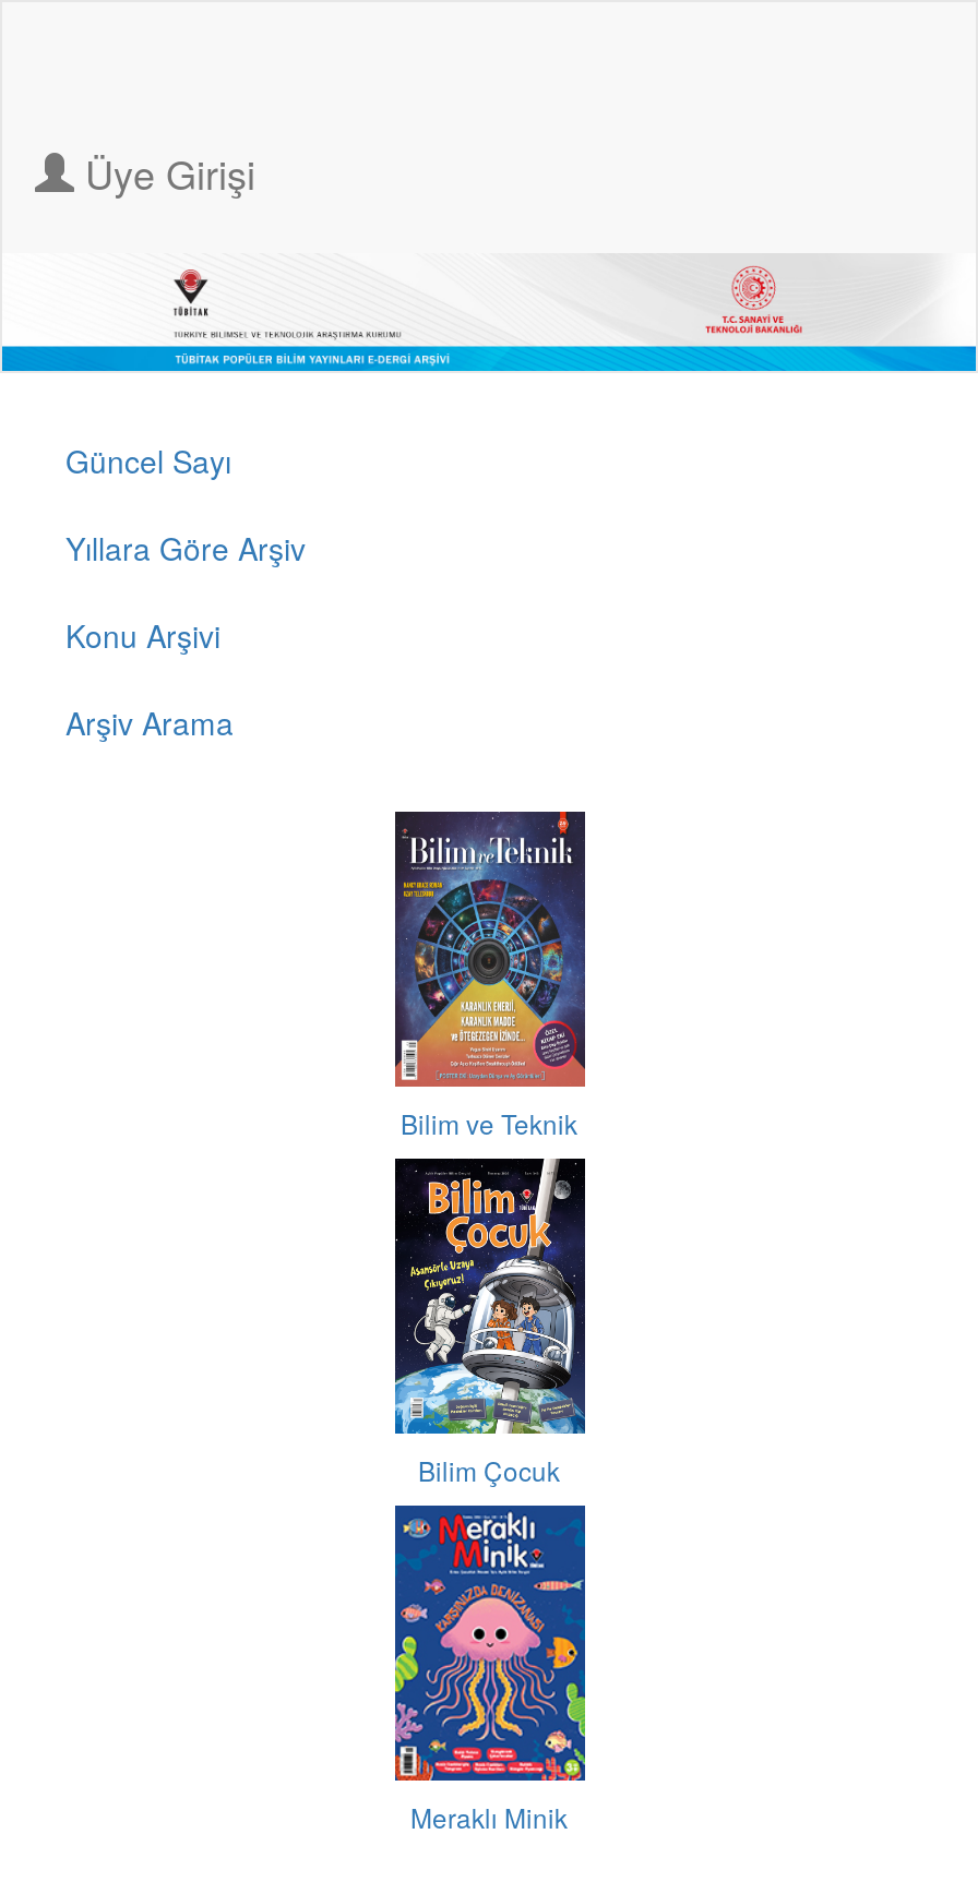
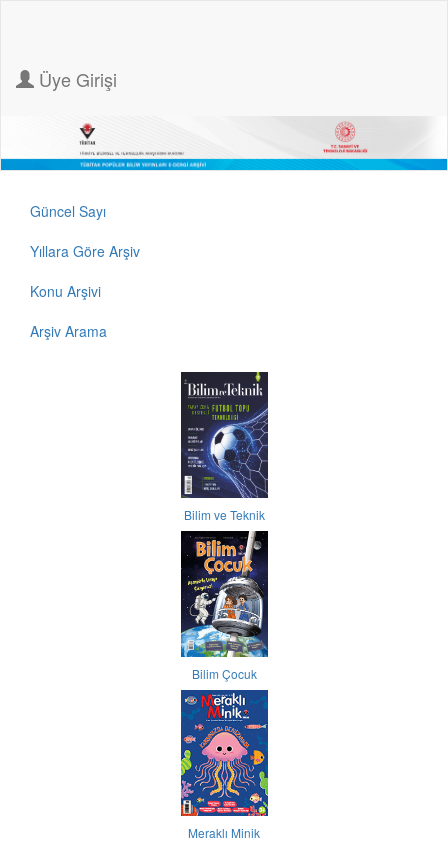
[393,810,587,1089] [image] -> [180,371,269,499] [image]

